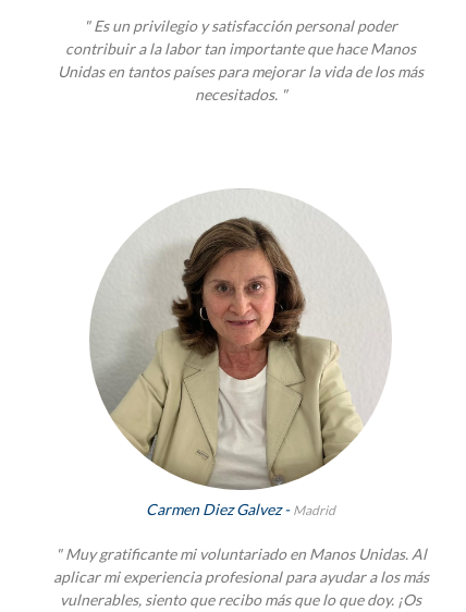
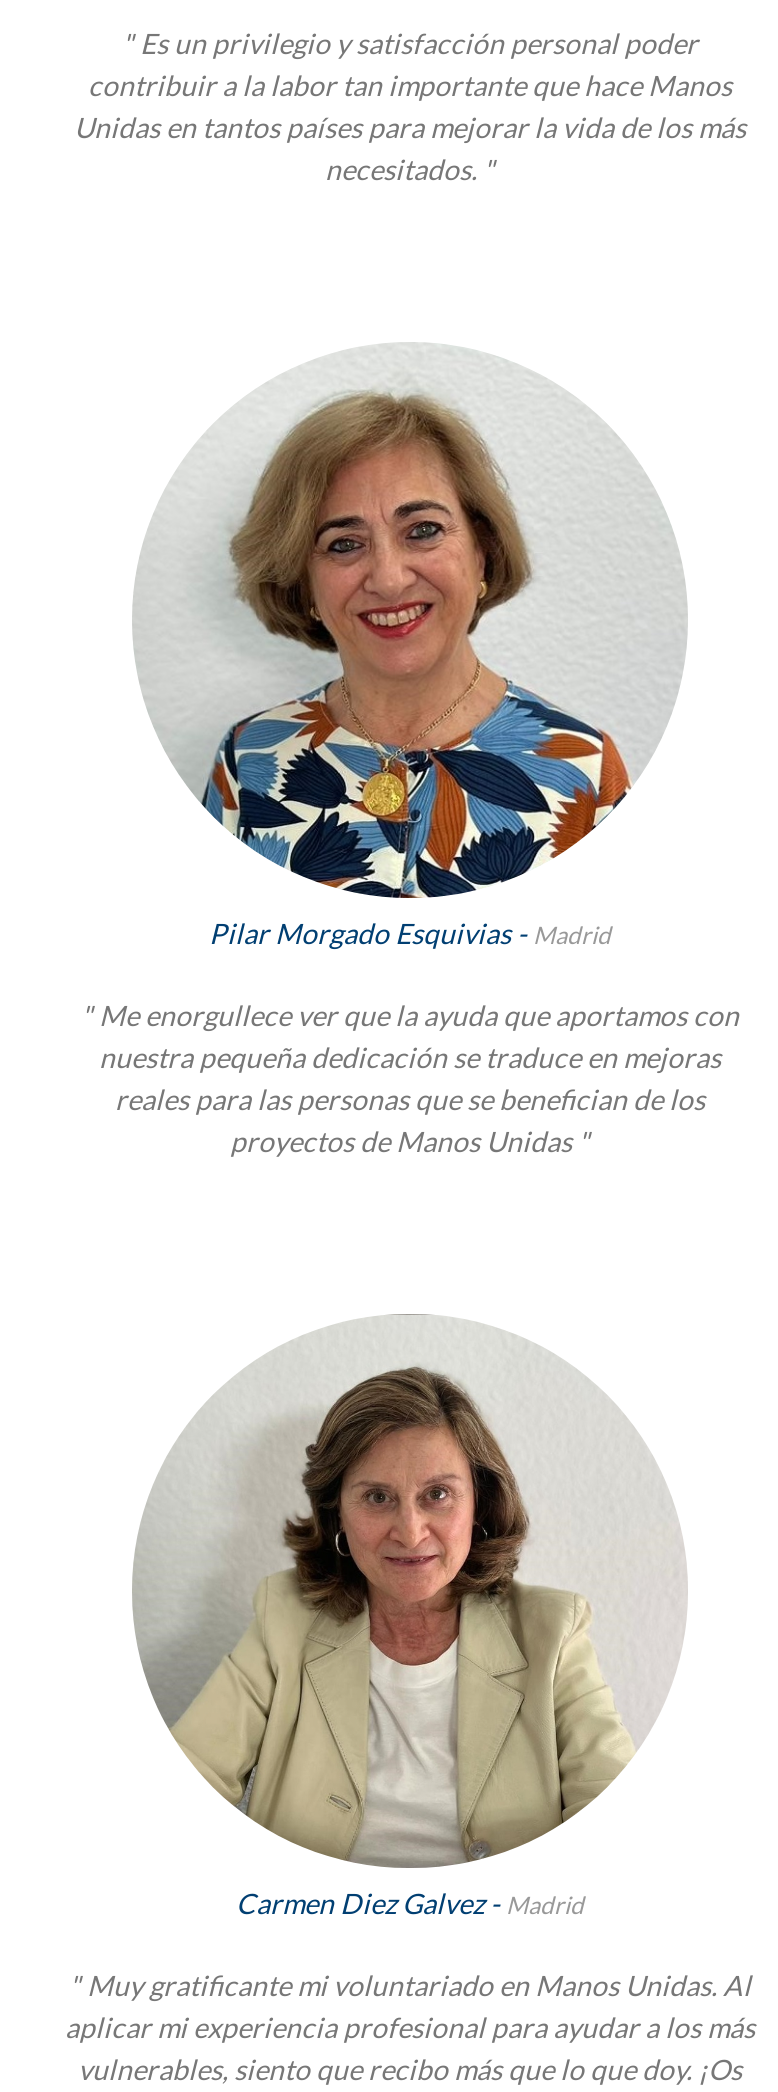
none -> [81,391,739,1158] [image] | Pilar Morgado Esquivias - Madrid | " Me enorgullece ver que la ayuda que aportamos con | nuestra pequeña dedicación se traduce en mejoras | reales para las personas que se benefician de los | proyectos de Manos Unidas "

